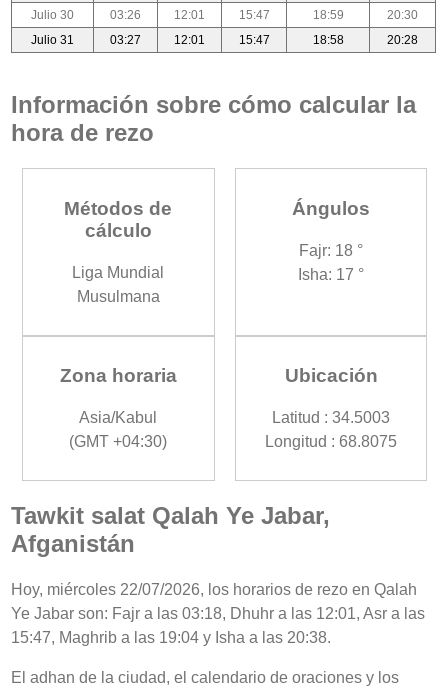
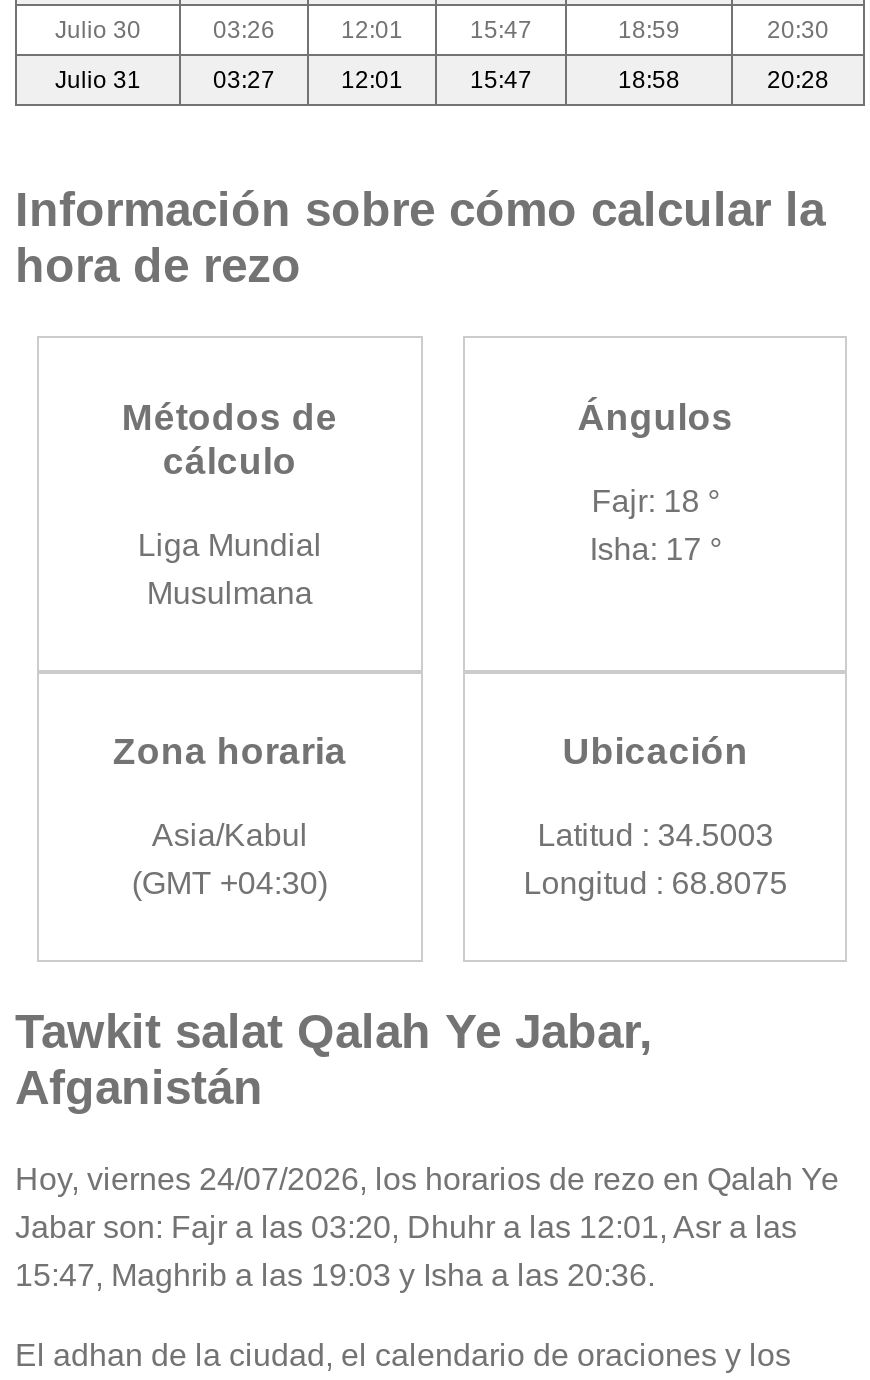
[11,581,425,646] Hoy, miércoles 22/07/2026, los horarios de rezo en Qalah | Ye Jabar son: Fajr a las 03:18, Dhuhr a las 12:01, Asr a las | 15:47, Maghrib a las 19:04 y Isha a las 20:38. -> [15,1162,839,1292] Hoy, viernes 24/07/2026, los horarios de rezo en Qalah Ye | Jabar son: Fajr a las 03:20, Dhuhr a las 12:01, Asr a las | 15:47, Maghrib a las 19:03 y Isha a las 20:36.

